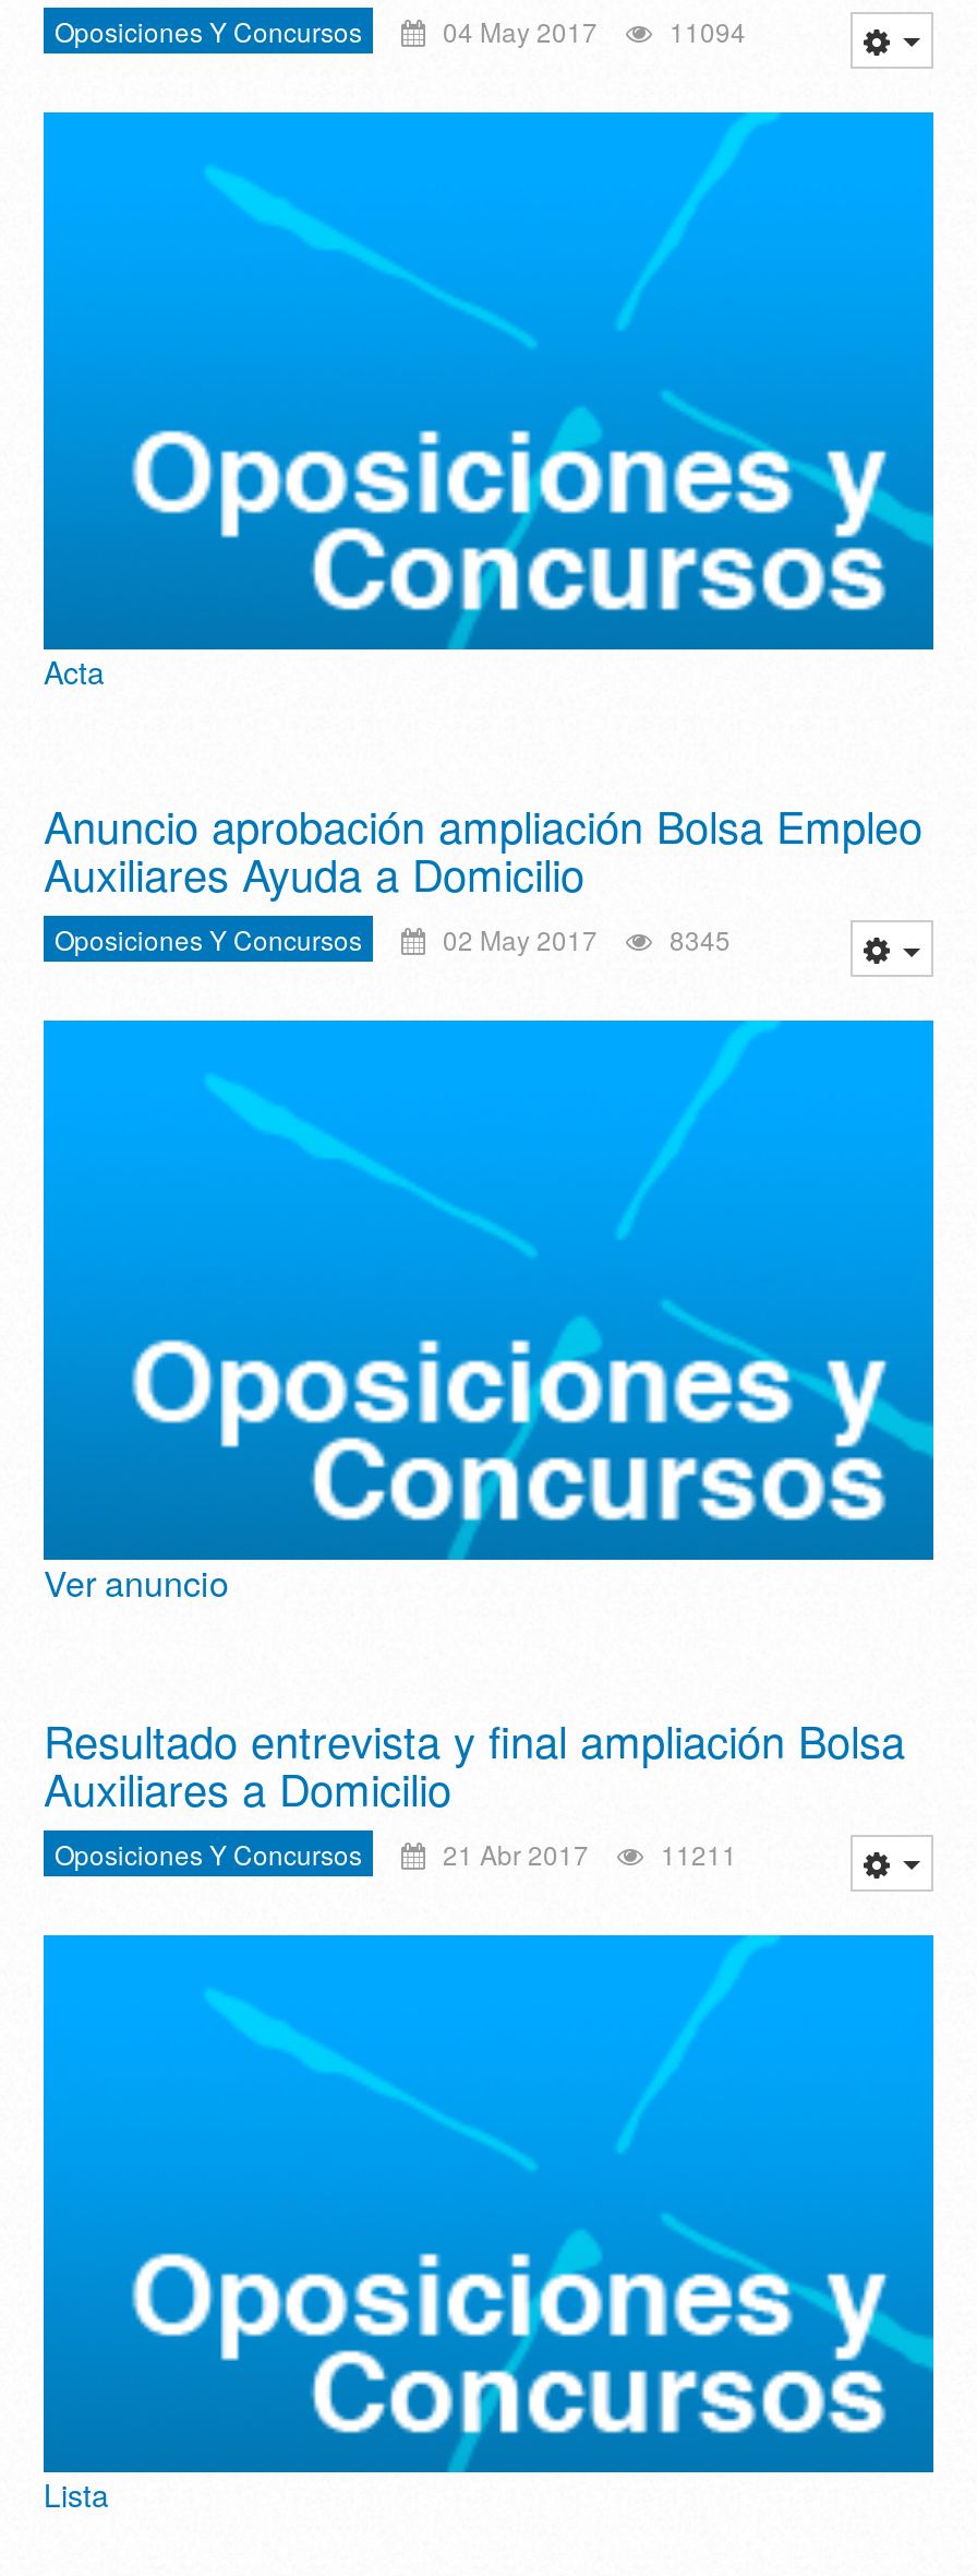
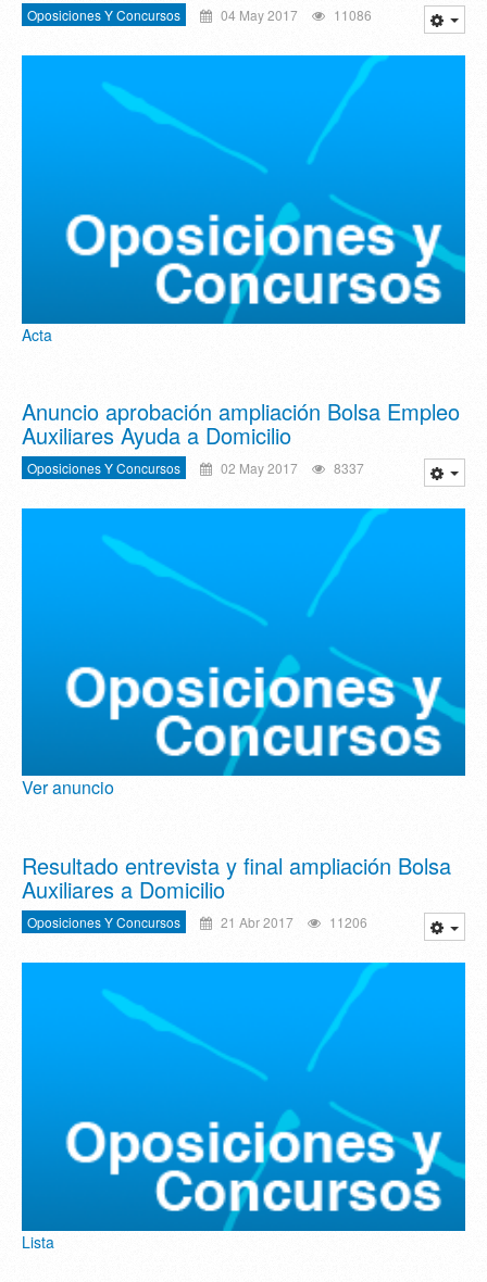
[55,11,746,48] Oposiciones Y Concursos 04 May 2017 11094 -> [27,5,372,24] Oposiciones Y Concursos 04 May 2017 11086
[55,920,731,957] Oposiciones Y Concursos 02 May 2017 8345 -> [27,458,364,477] Oposiciones Y Concursos 02 May 2017 8337
[55,1834,737,1871] Oposiciones Y Concursos 21 Abr 2017 11211 -> [27,913,367,931] Oposiciones Y Concursos 21 Abr 2017 11206

